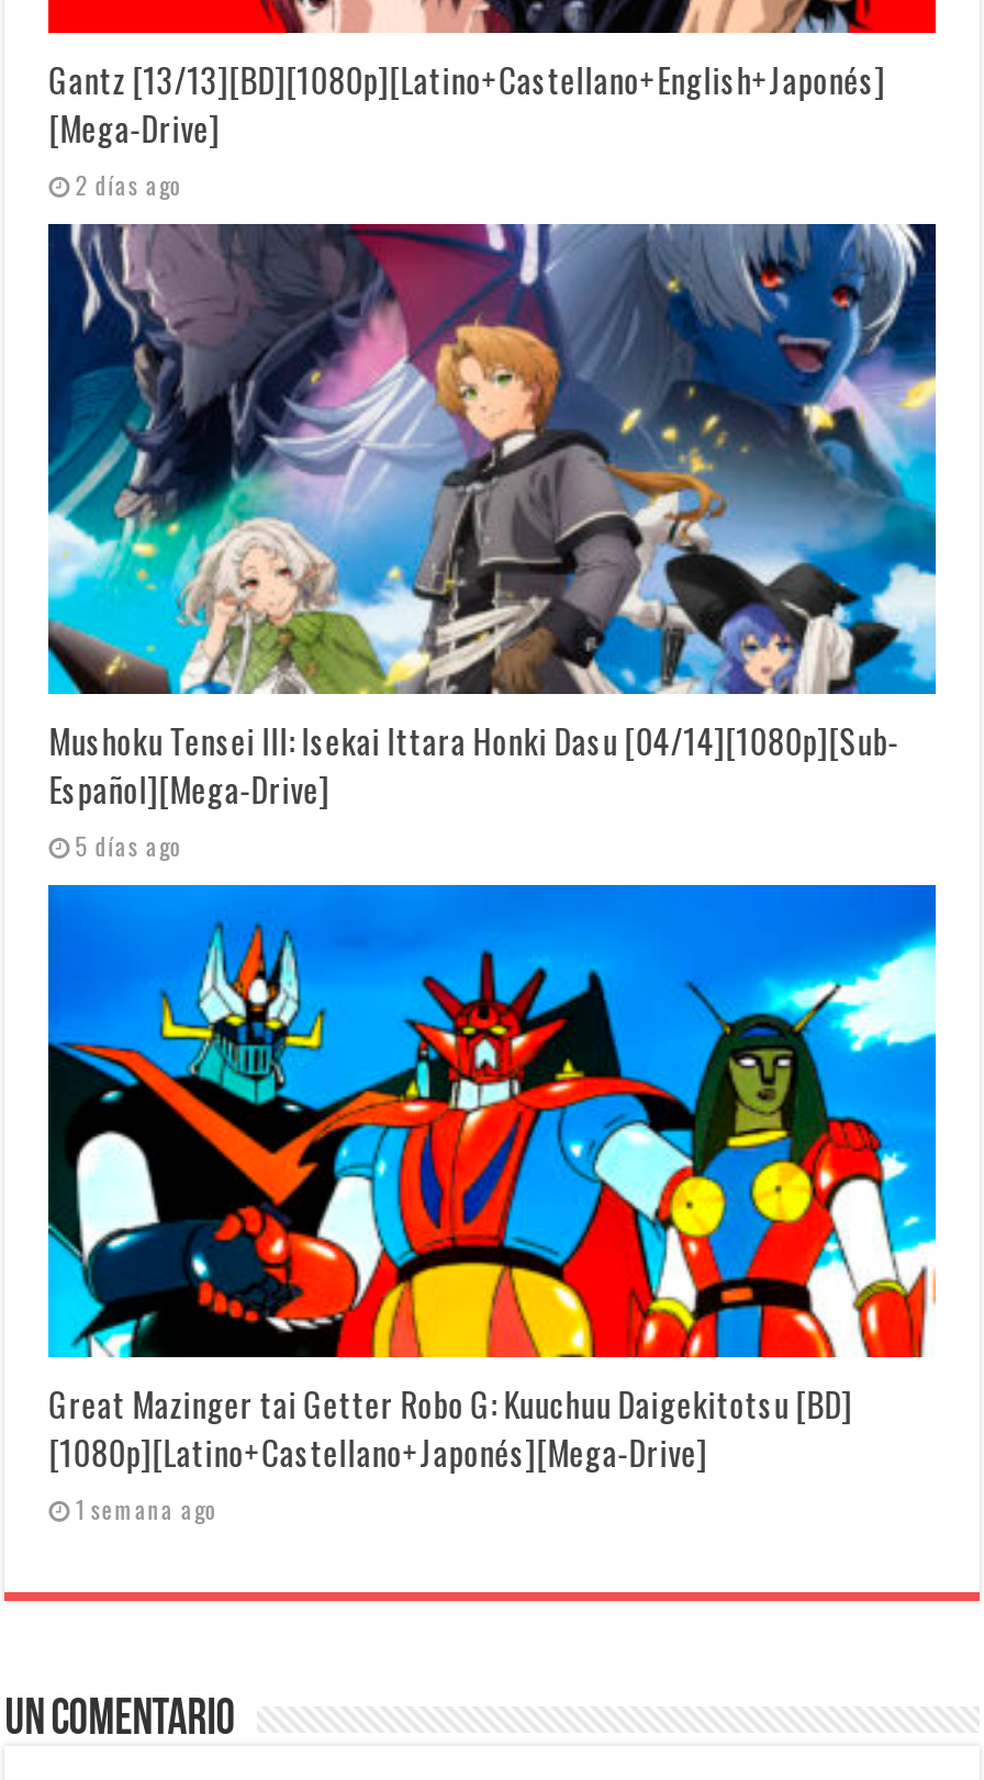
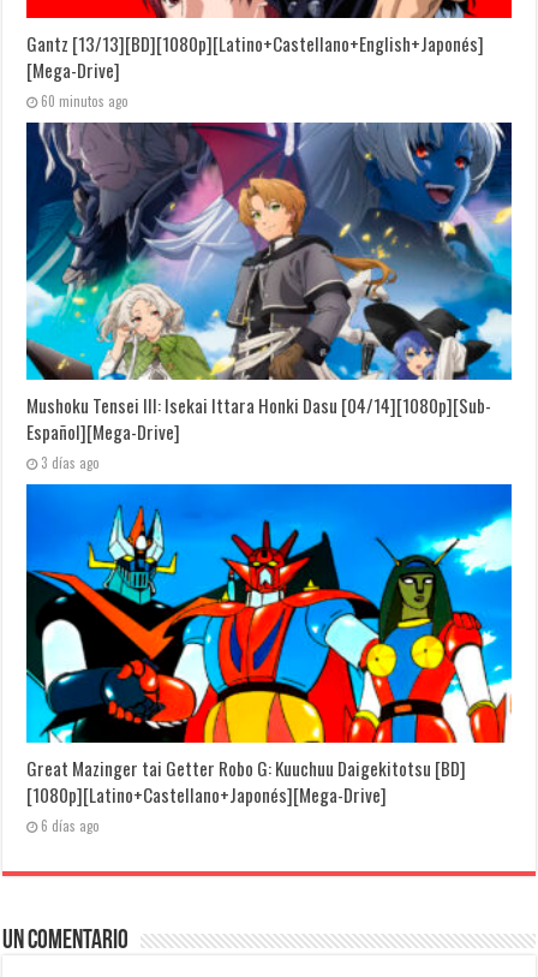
[75,166,183,201] 2 días ago -> [41,91,129,110] 60 minutos ago
[75,829,183,864] 5 días ago -> [41,454,100,473] 3 días ago
[75,1492,218,1527] 1 semana ago -> [41,816,100,835] 6 días ago

